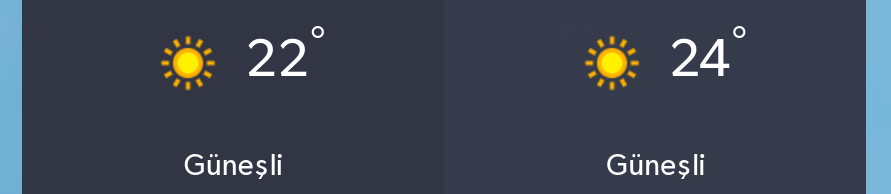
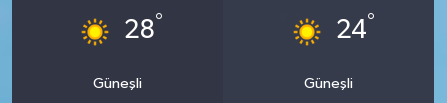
[236,23,326,87] 22° -> [119,12,163,44] 28°

